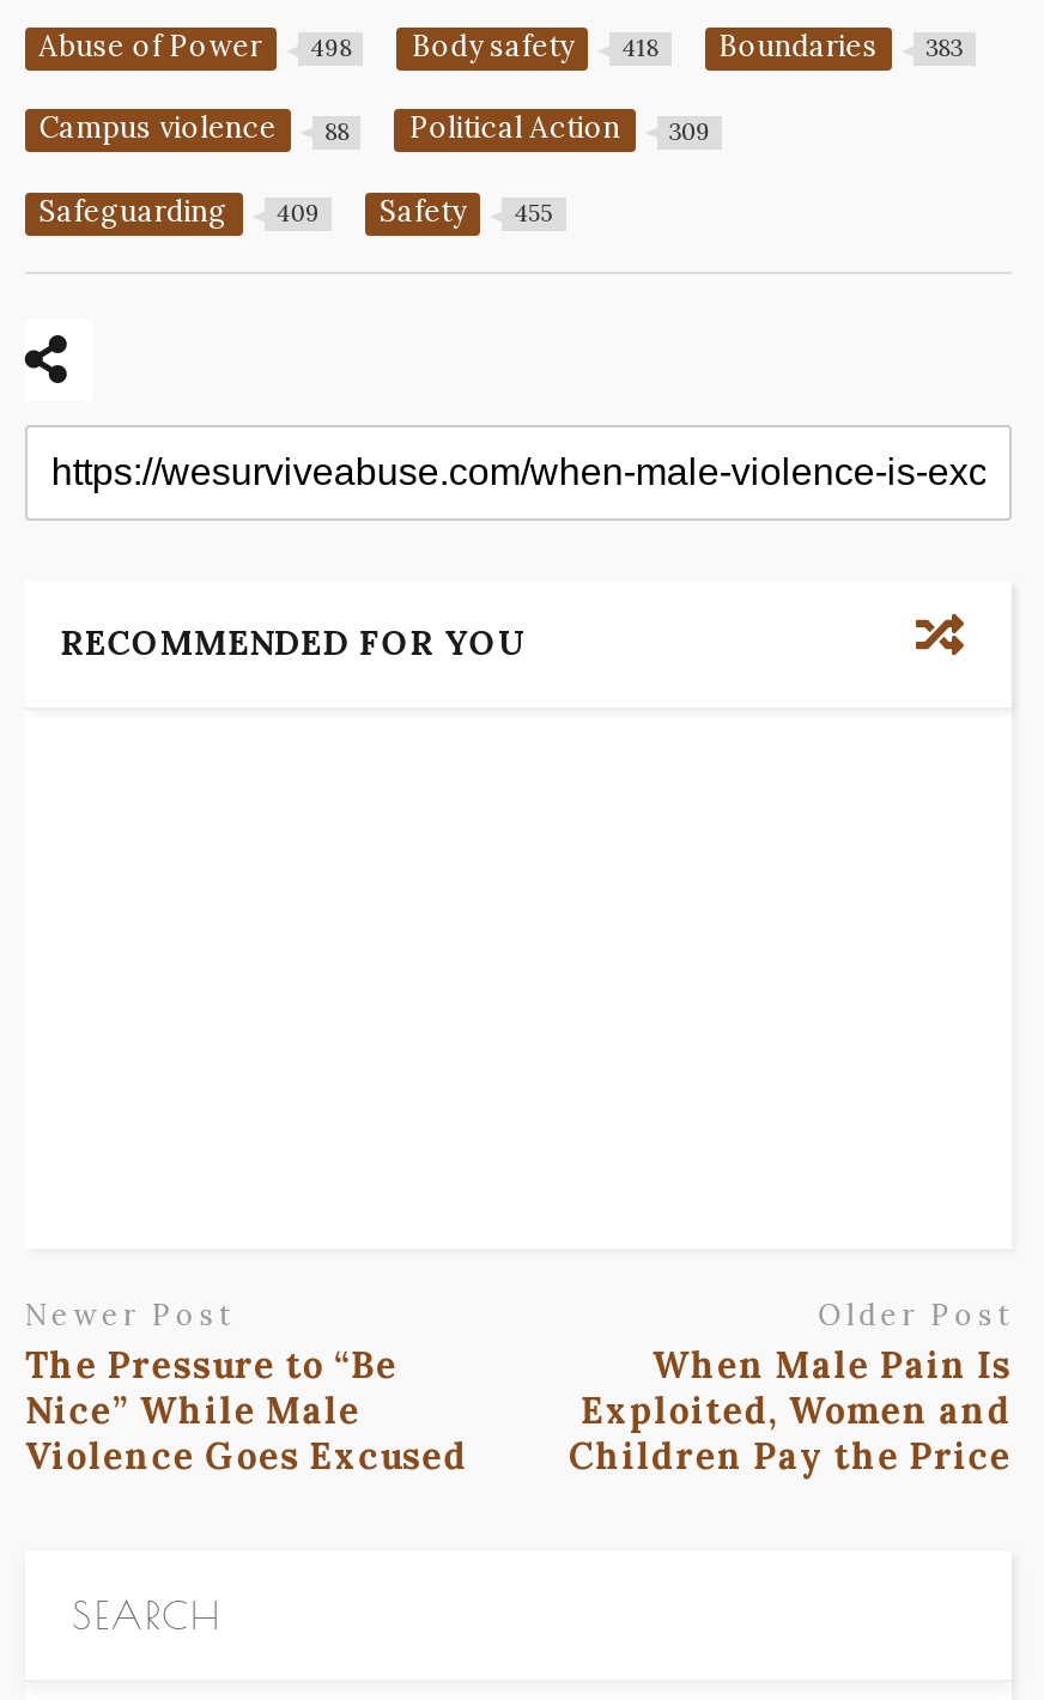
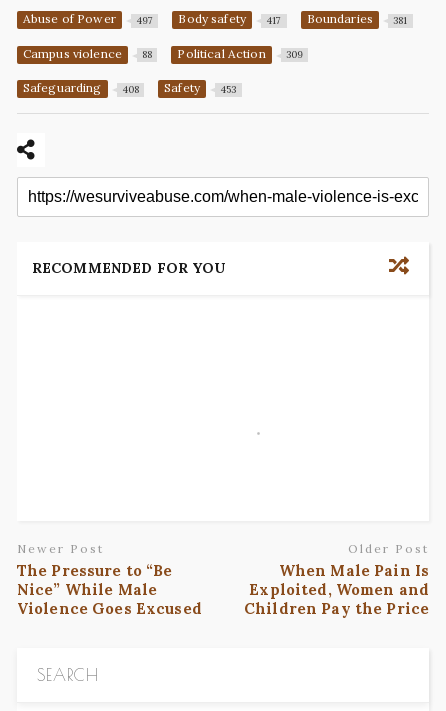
[310,33,352,64] 498 -> [136,14,153,27] 497
[622,33,659,64] 418 -> [266,14,282,27] 417
[926,33,963,64] 383 -> [393,14,407,27] 381
[276,198,320,230] 409 -> [122,83,139,96] 408
[514,198,553,230] 455 -> [220,83,237,96] 453

